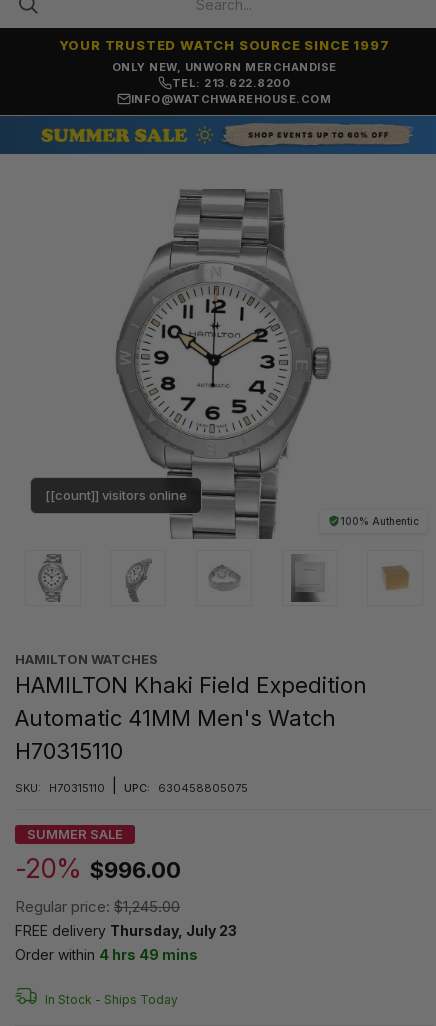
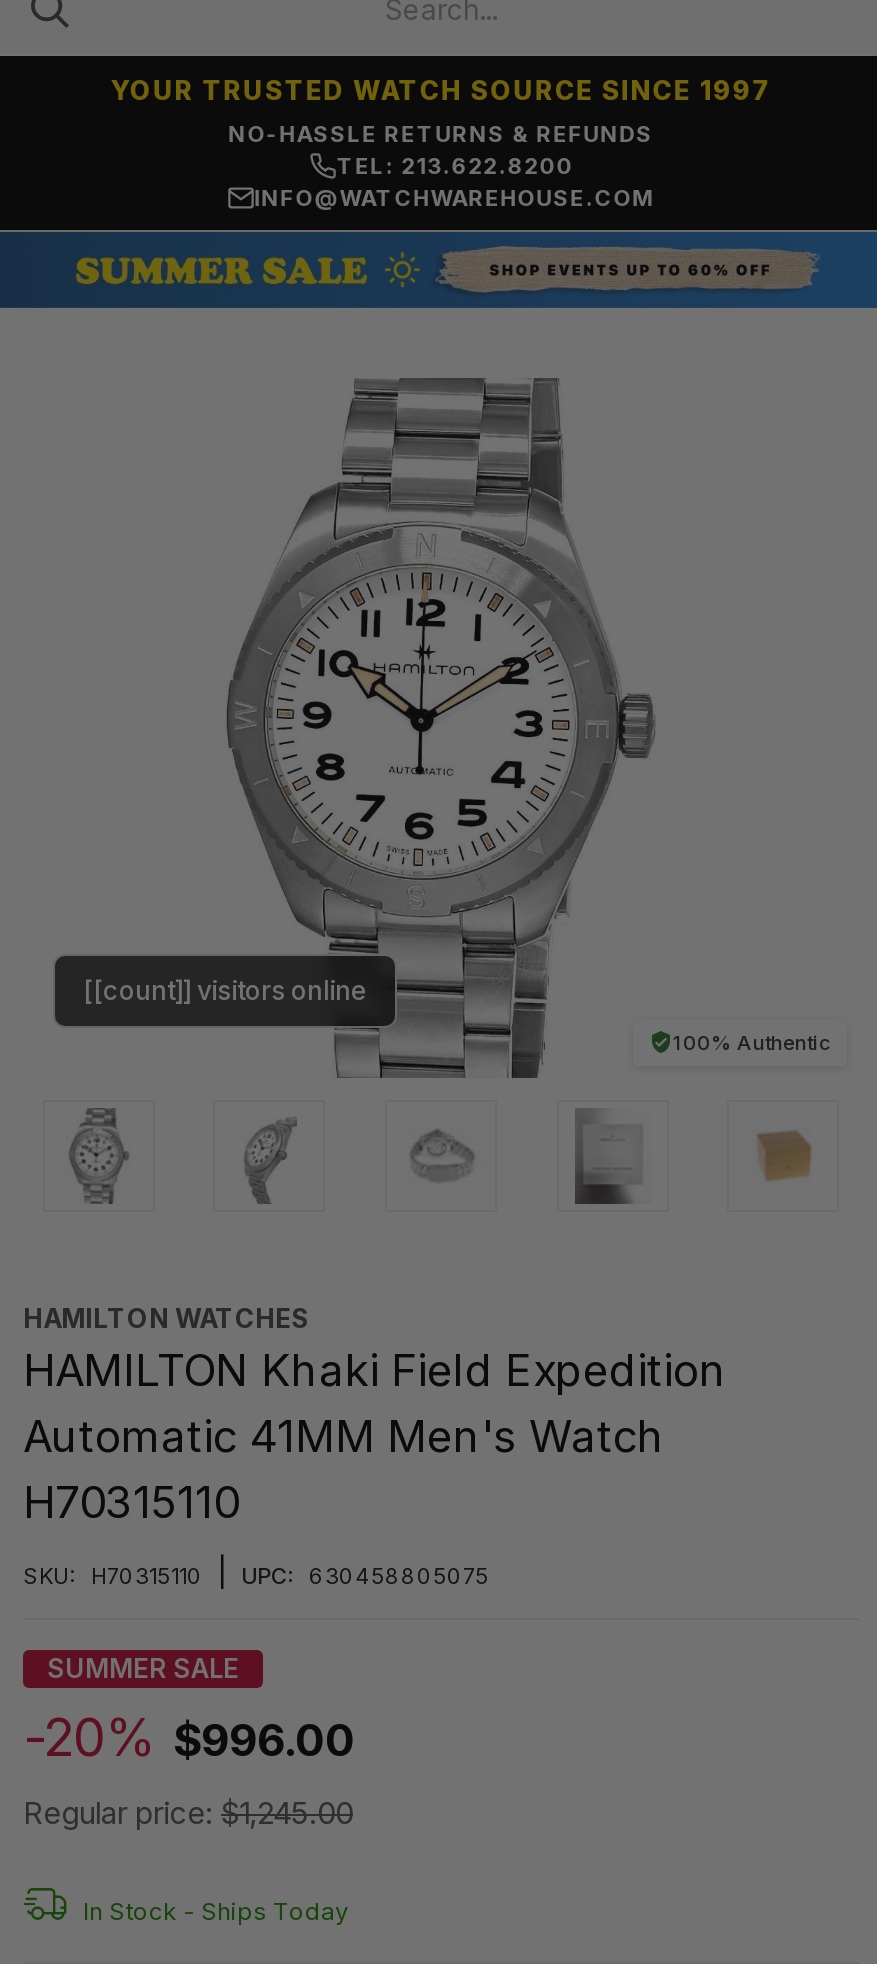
[111,60,336,74] ONLY NEW, UNWORN MERCHANDISE -> [229,120,653,148] NO-HASSLE RETURNS & REFUNDS
[15,922,237,963] FREE delivery Thursday, July 23 | Order within 4 hrs 49 mins -> none

